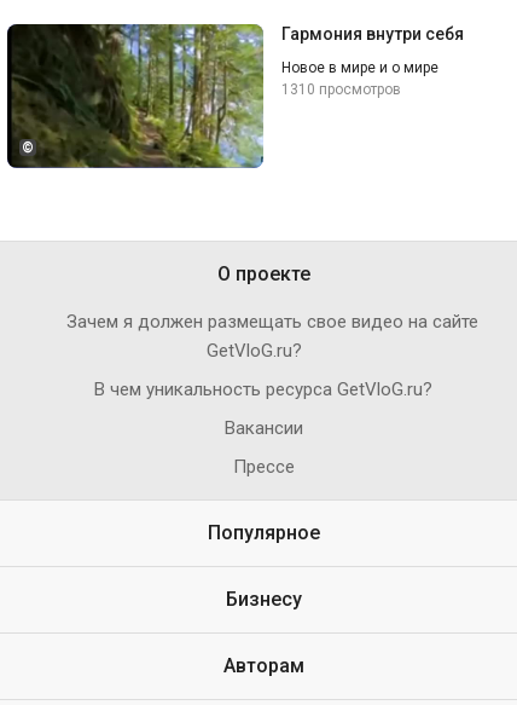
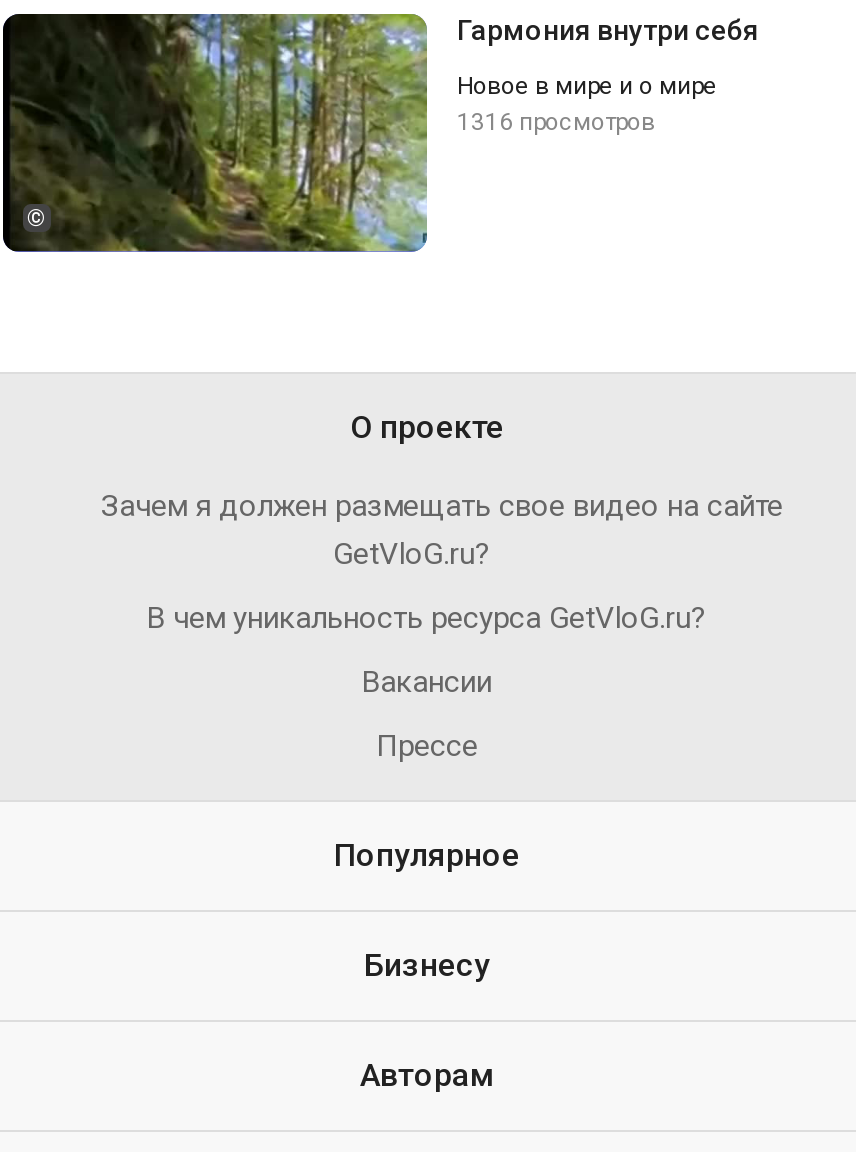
[281,81,401,98] 1310 просмотров -> [457,108,655,136] 1316 просмотров

